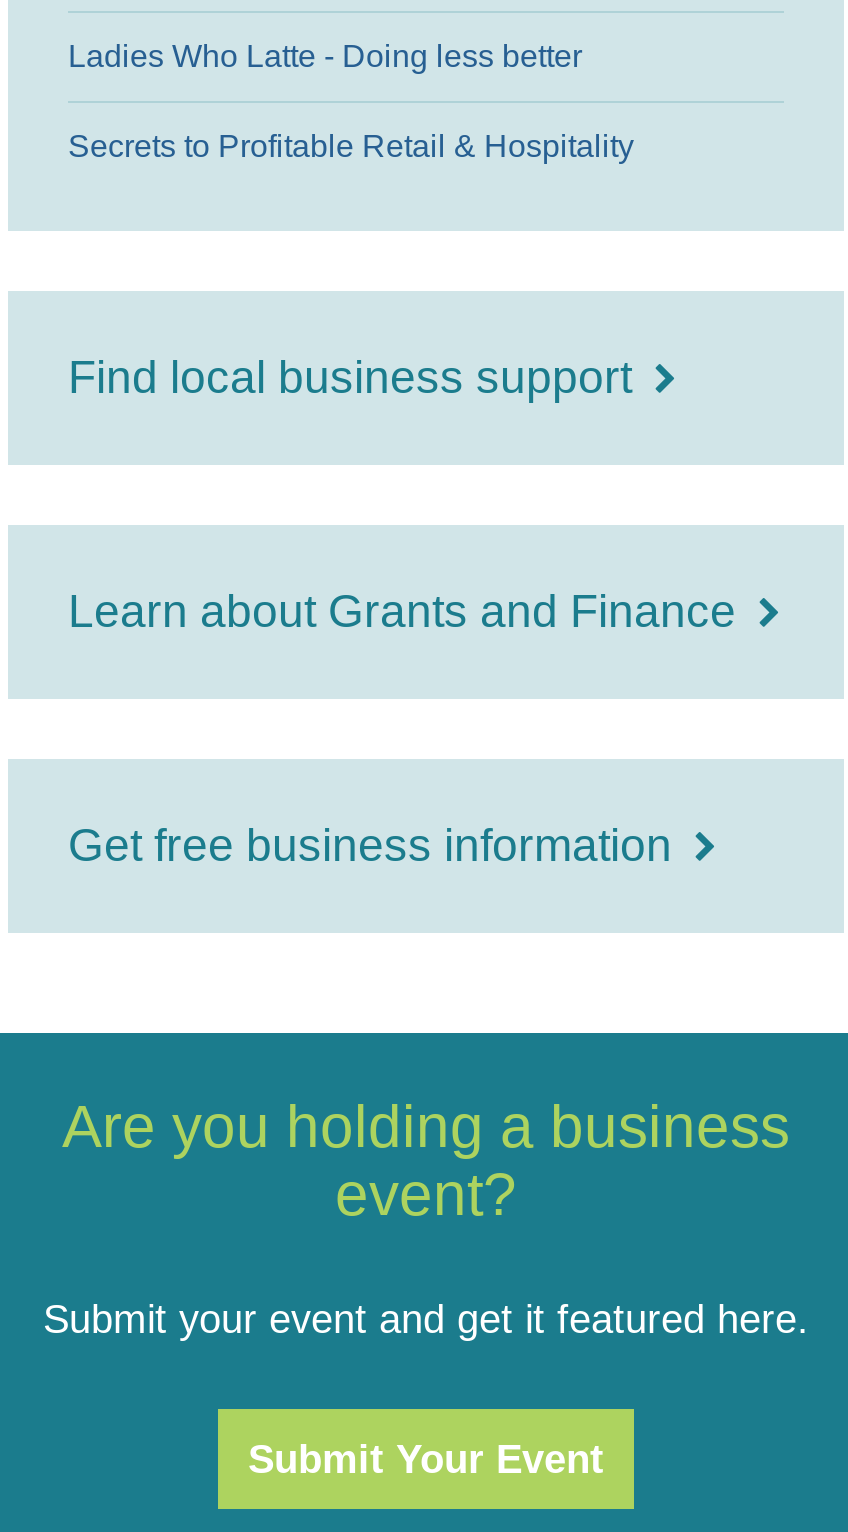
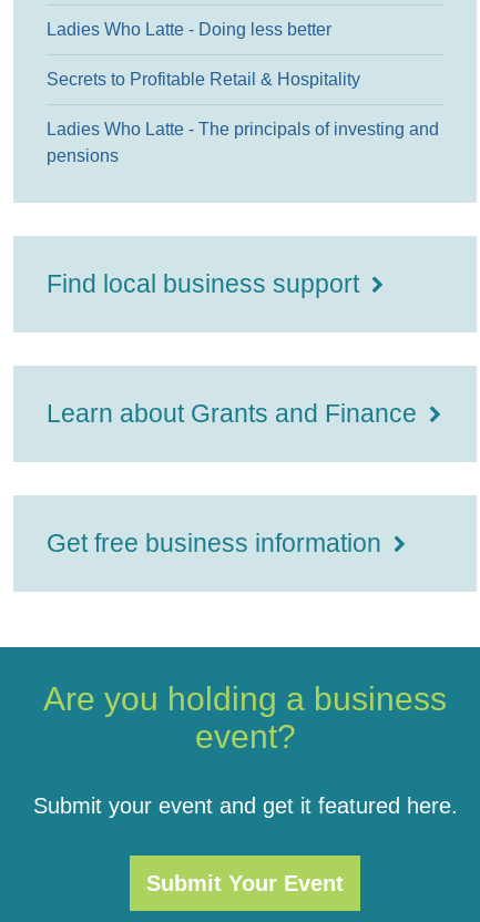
none -> [47,120,439,165] Ladies Who Latte - The principals of investing and | pensions

